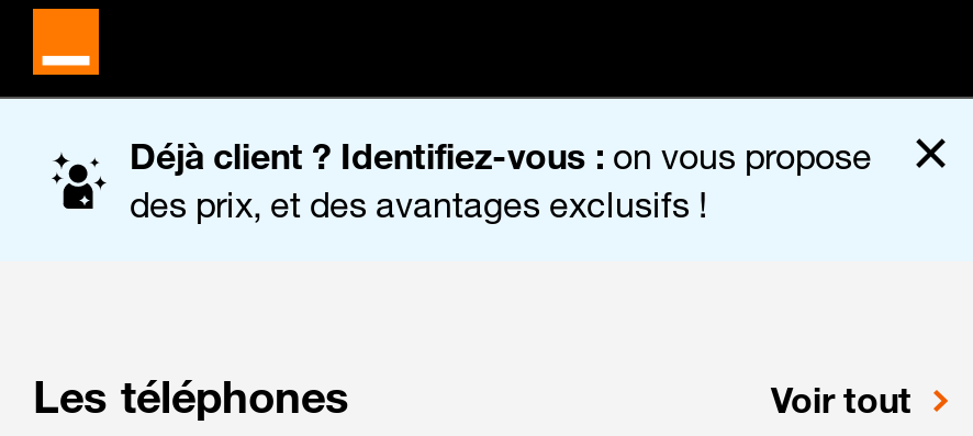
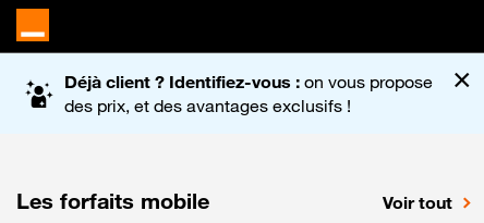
[33,371,349,424] Les téléphones -> [16,188,209,214] Les forfaits mobile

